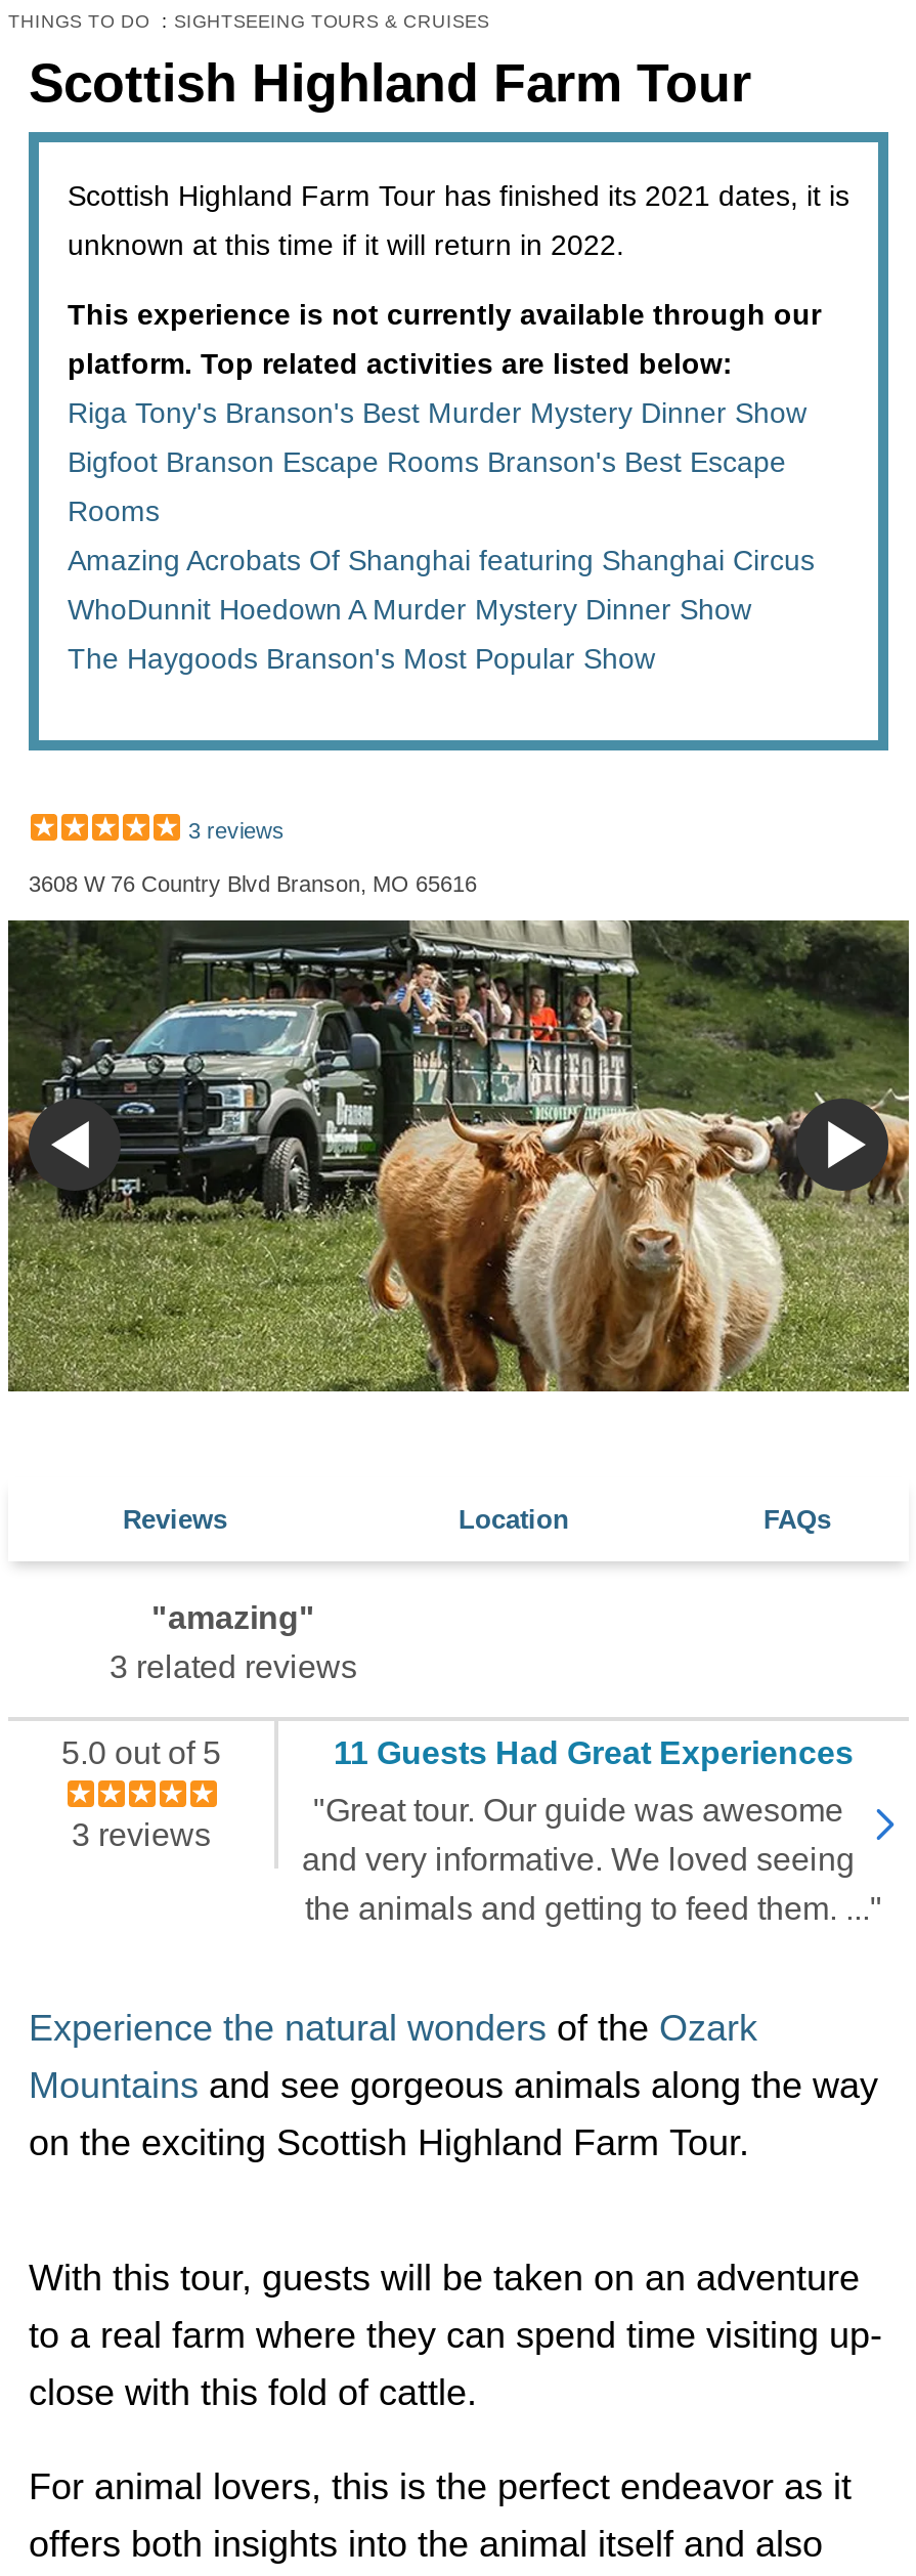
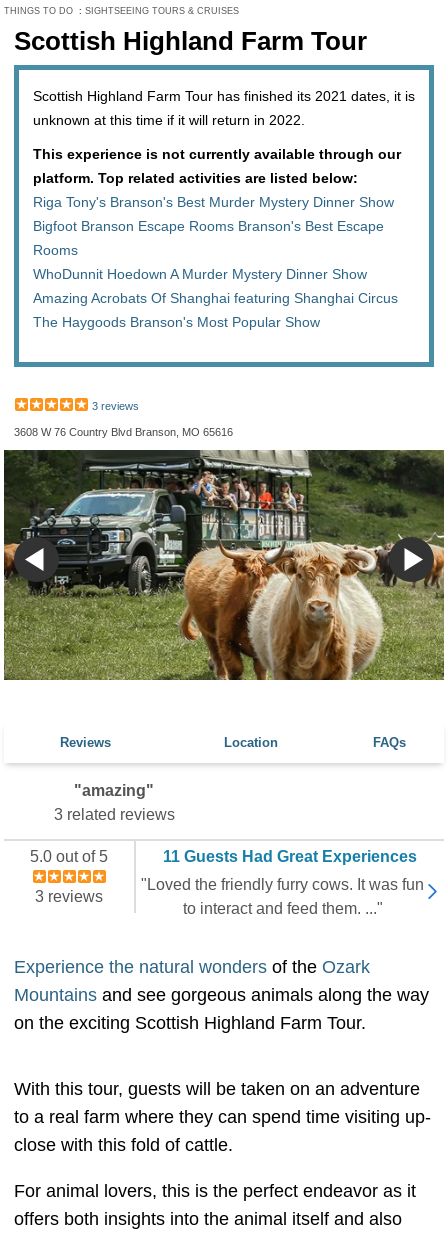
moved [68,544,815,576] -> [33,290,398,306]: Amazing Acrobats Of Shanghai featuring Shanghai Circus
[302,1793,882,1926] "Great tour. Our guide was awesome | and very informative. We loved seeing | the animals and getting to feed them. ..." -> [141,876,424,917] "Loved the friendly furry cows. It was fun | to interact and feed them. ..."

